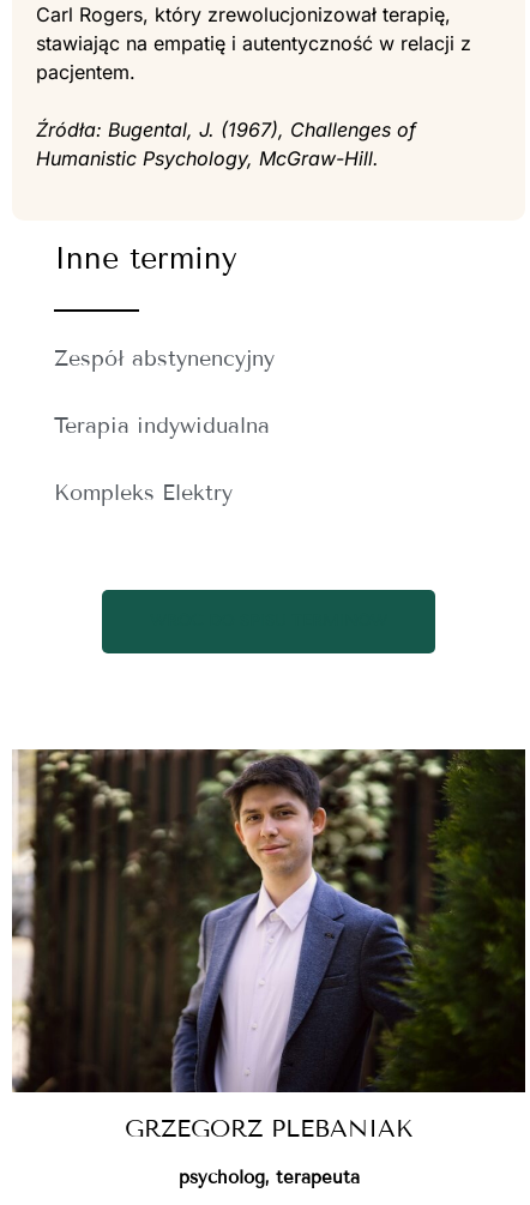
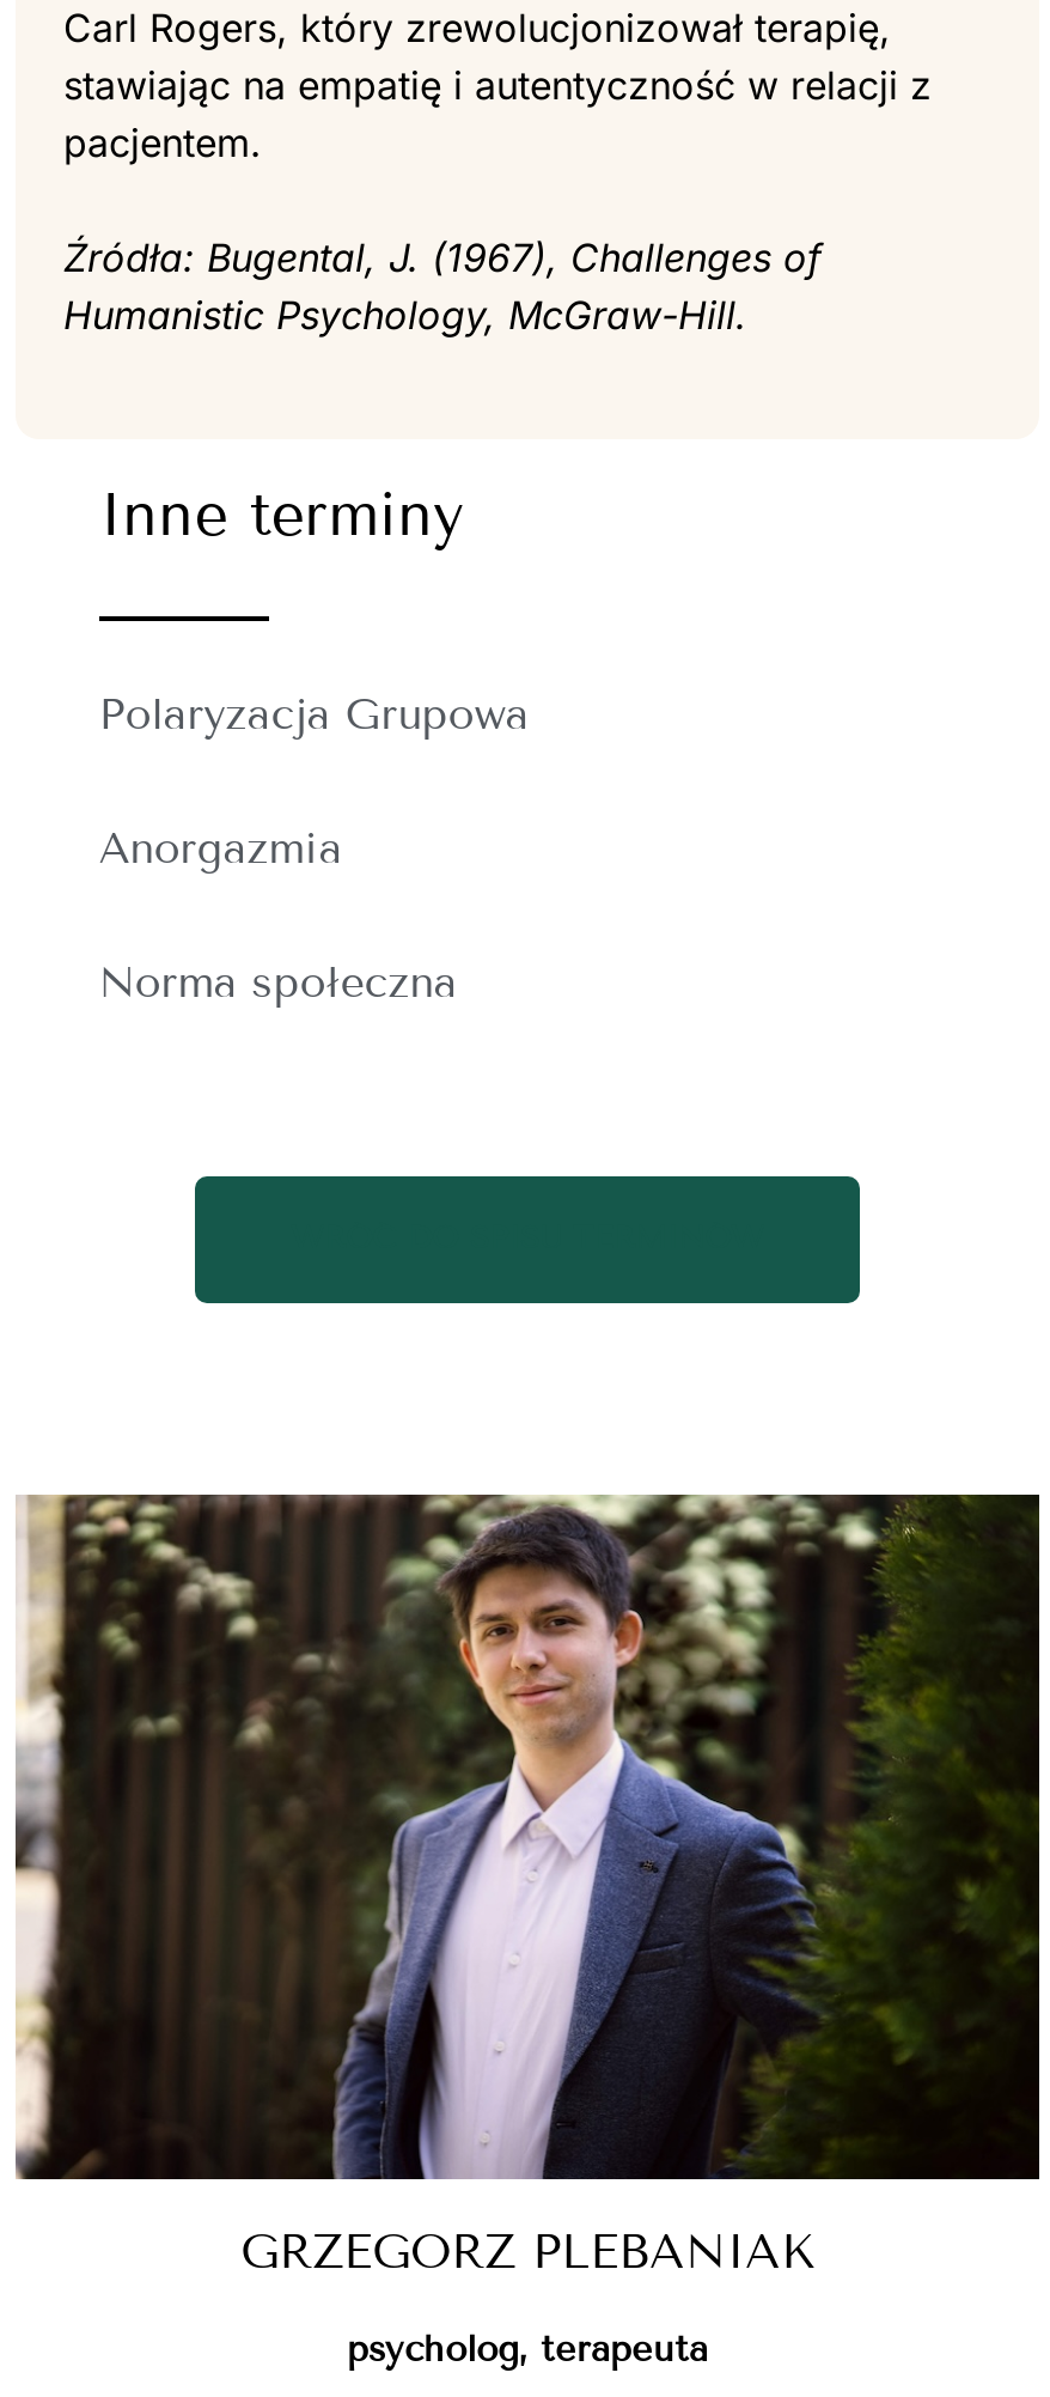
[54,345,274,371] Zespół abstynencyjny -> [99,689,529,741] Polaryzacja Grupowa
[54,412,270,439] Terapia indywidualna -> [99,823,343,876] Anorgazmia
[54,479,232,506] Kompleks Elektry -> [99,957,458,1010] Norma społeczna

